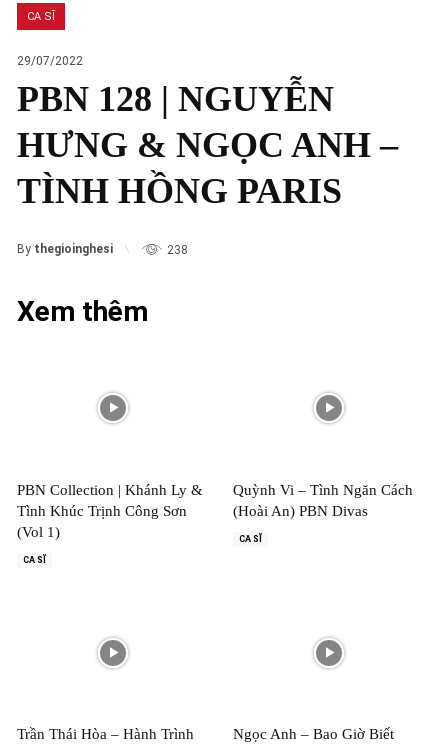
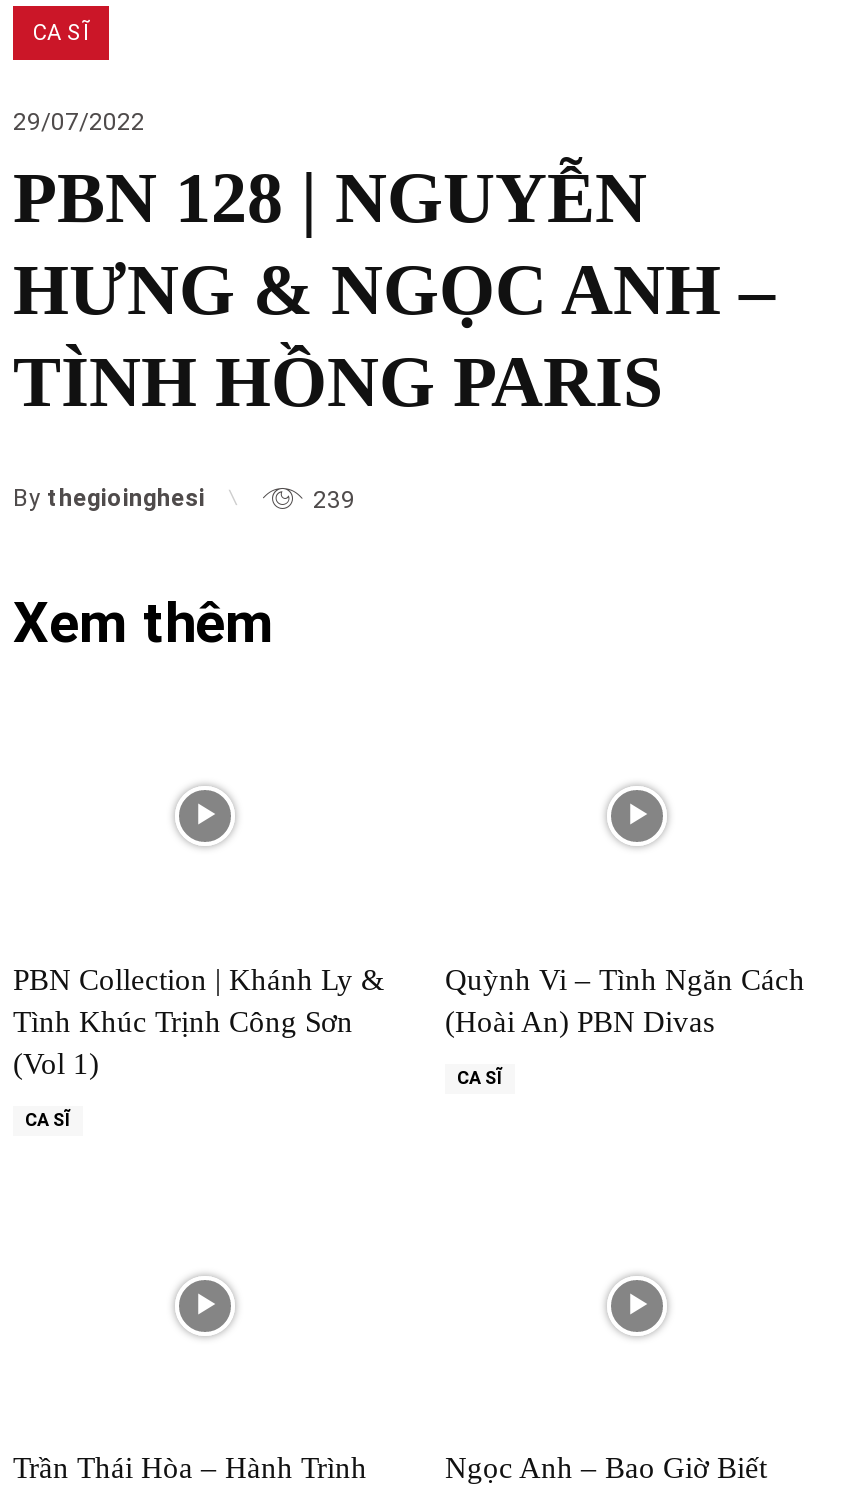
[167,243,188,257] 238 -> [313,485,355,513] 239

